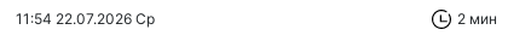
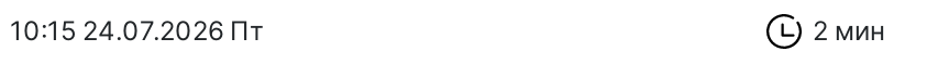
[16,9,155,27] 11:54 22.07.2026 Ср -> [10,13,263,46] 10:15 24.07.2026 Пт

